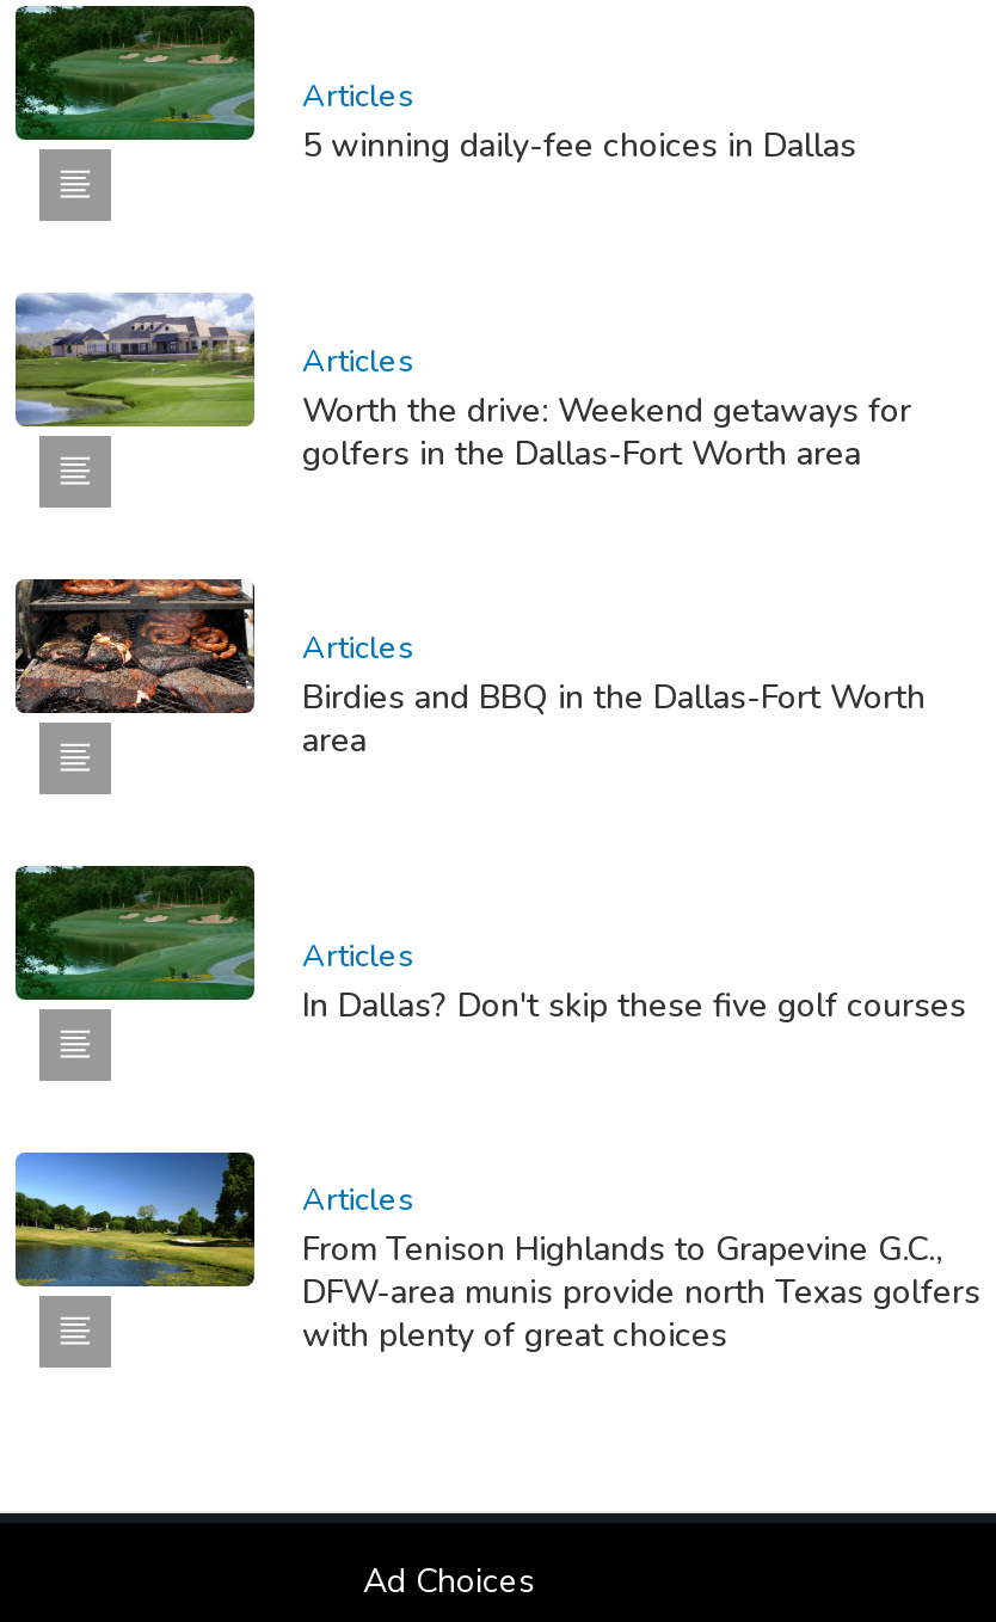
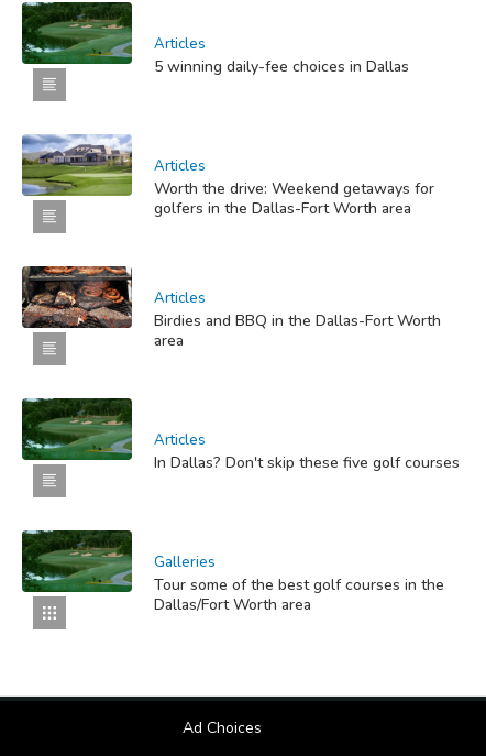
[13,1150,980,1357] [image] | Articles | From Tenison Highlands to Grapevine G.C., | DFW-area munis provide north Texas golfers | with plenty of great choices -> [21,529,444,615] [image] | Galleries | Tour some of the best golf courses in the | Dallas/Fort Worth area

